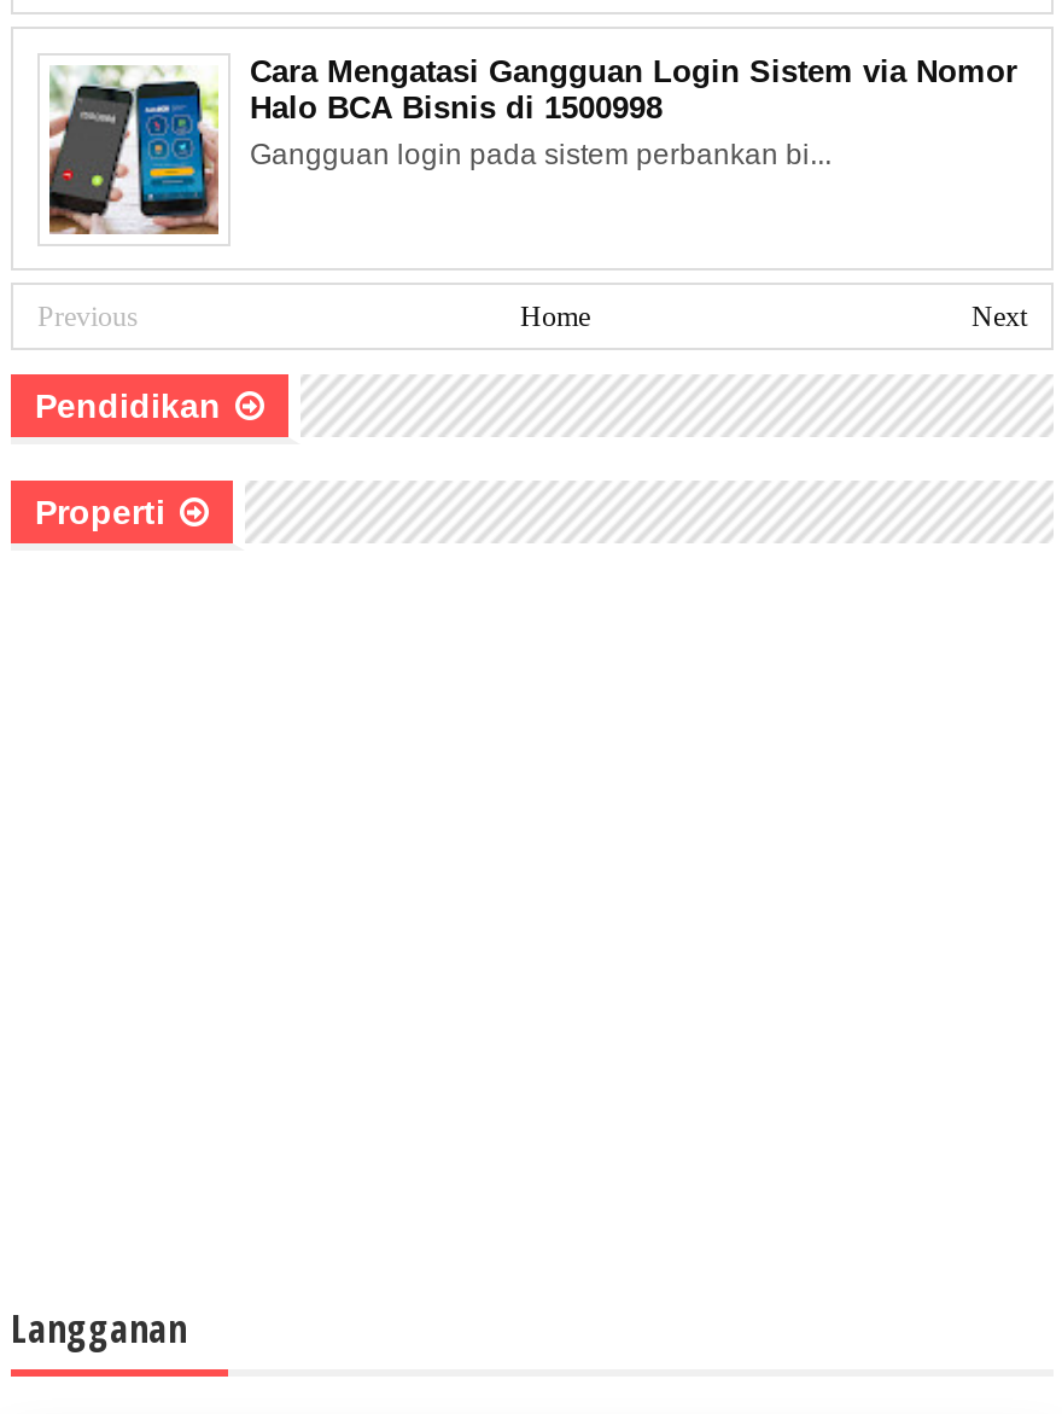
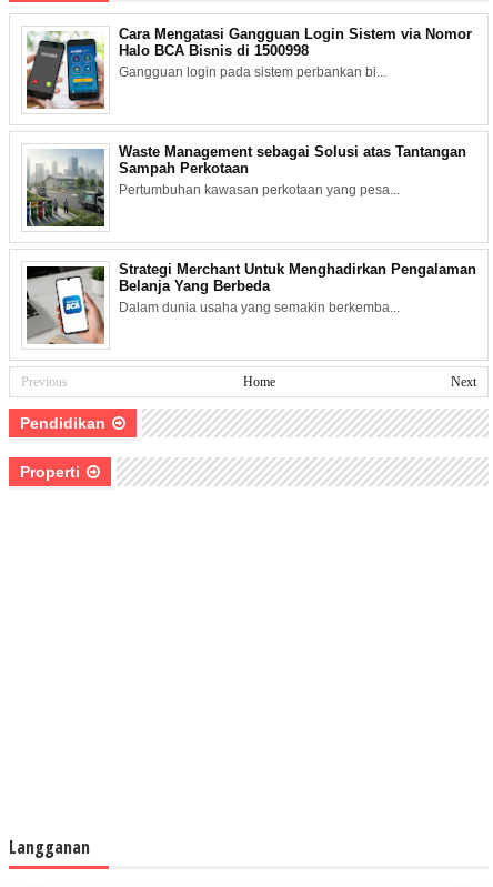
none -> [26,144,466,228] [image] | Waste Management sebagai Solusi atas Tantangan | Sampah Perkotaan | Pertumbuhan kawasan perkotaan yang pesa...
none -> [26,261,476,344] [image] | Strategi Merchant Untuk Menghadirkan Pengalaman | Belanja Yang Berbeda | Dalam dunia usaha yang semakin berkemba...

